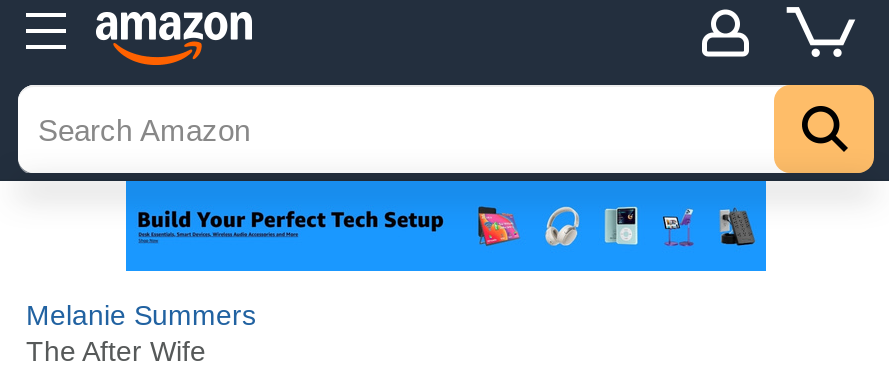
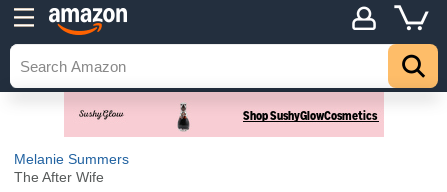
[124,179,768,273] [image] -> [64,91,384,137] [image]

